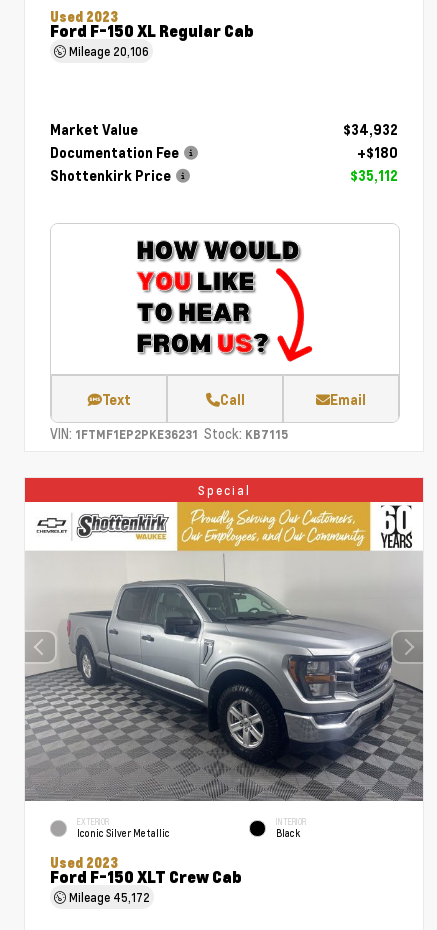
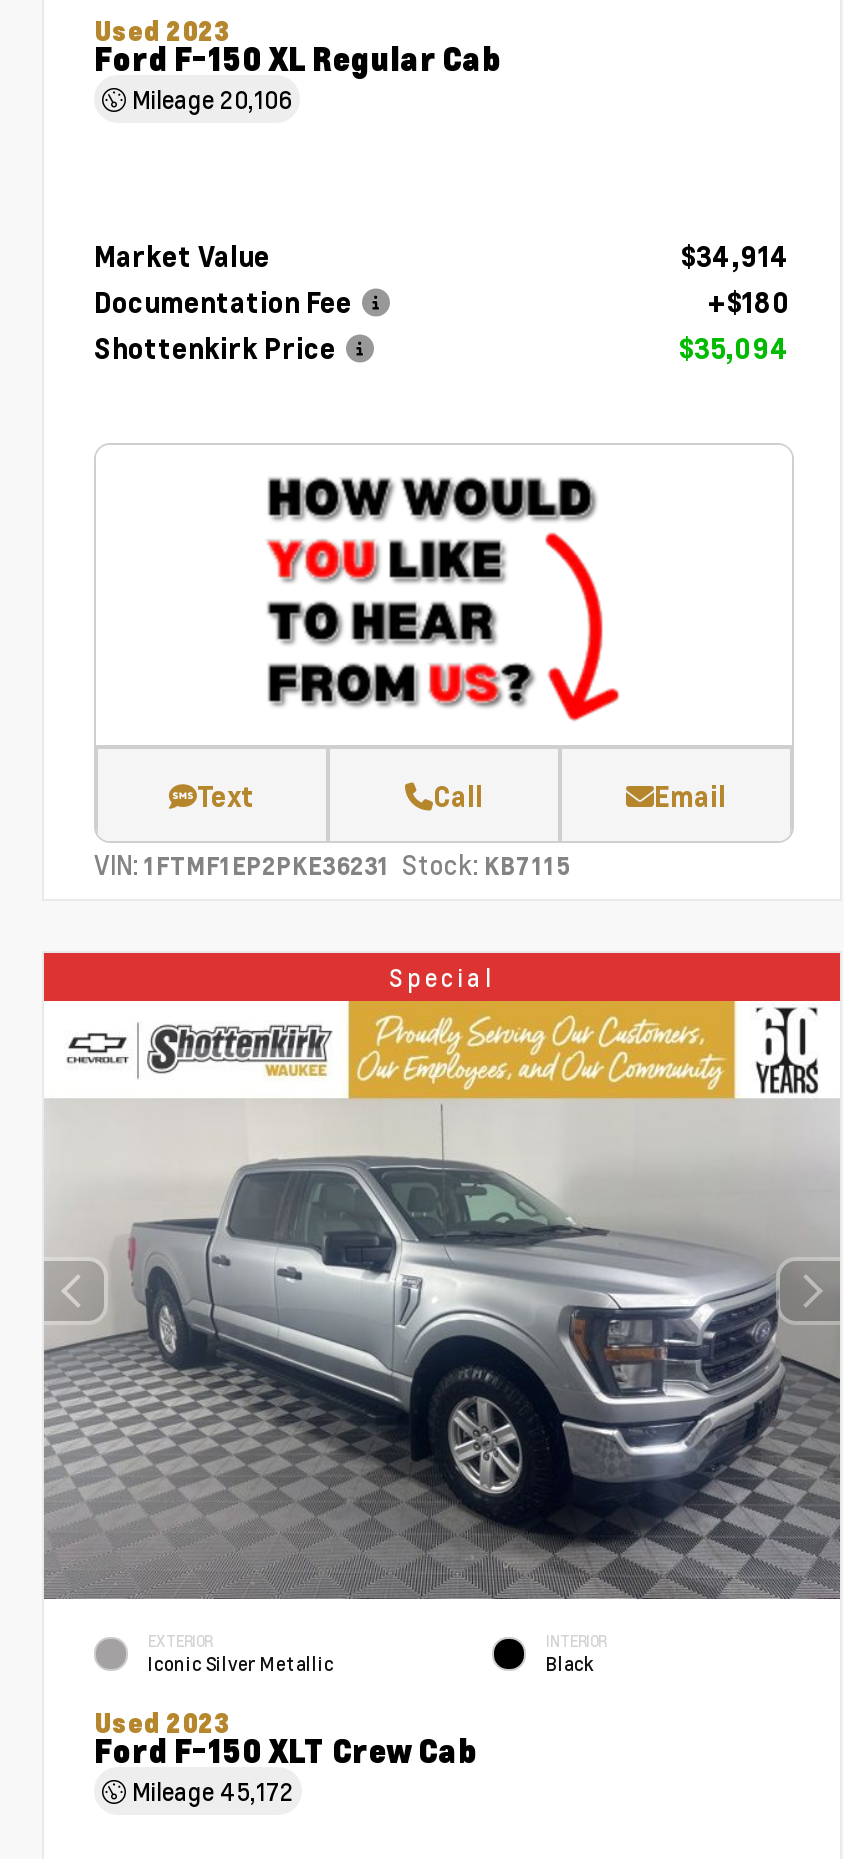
[343,121,398,138] $34,932 -> [680,239,790,273] $34,914
[350,167,398,184] $35,112 -> [678,331,790,365] $35,094

